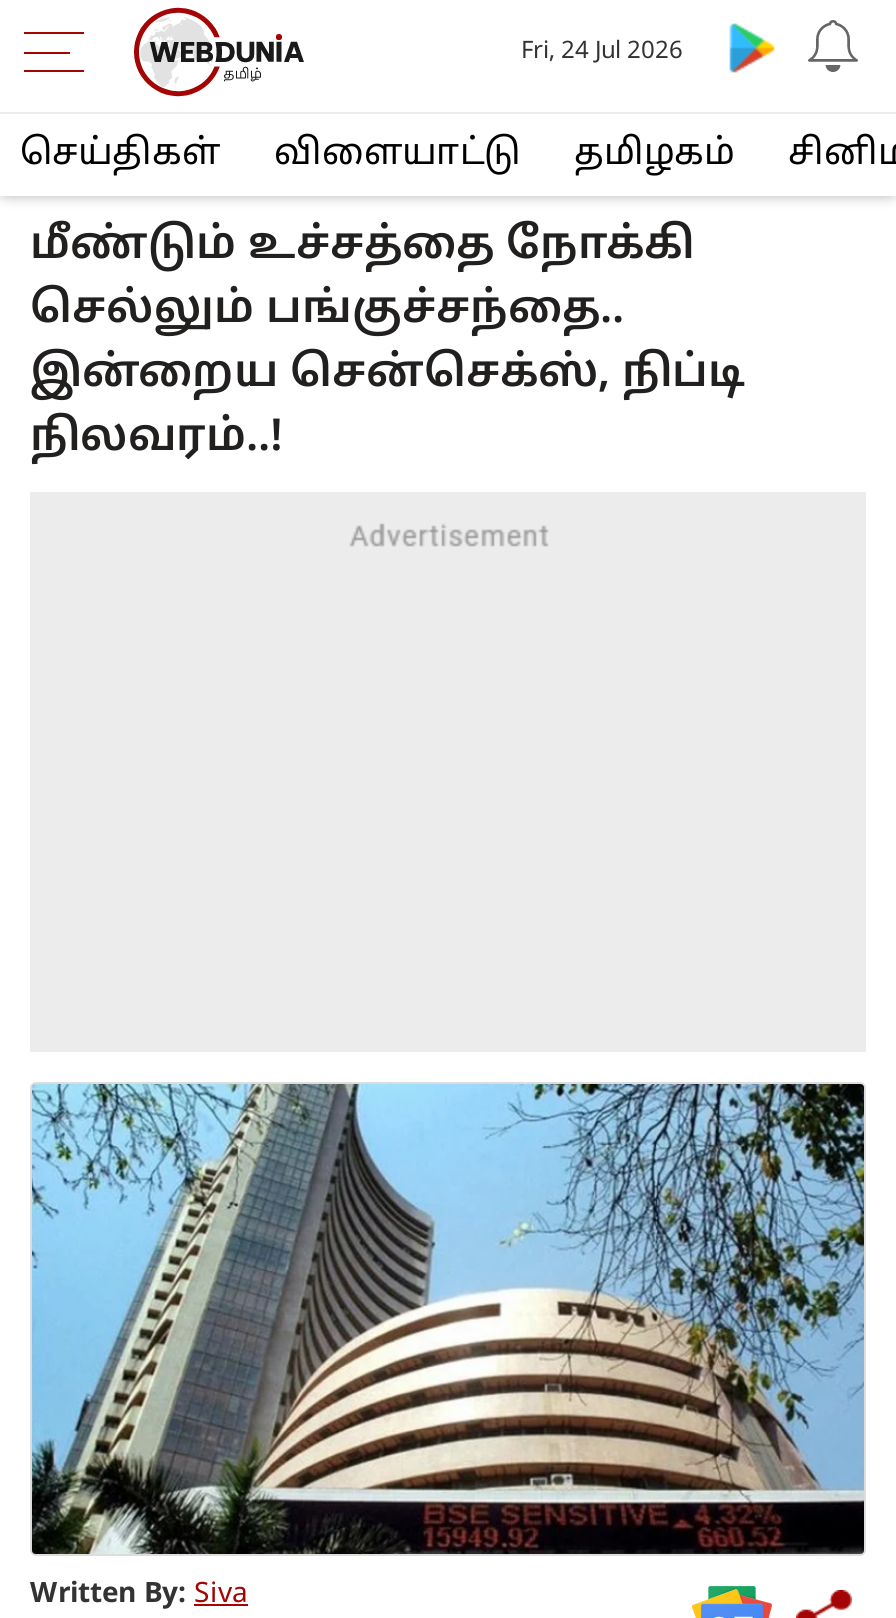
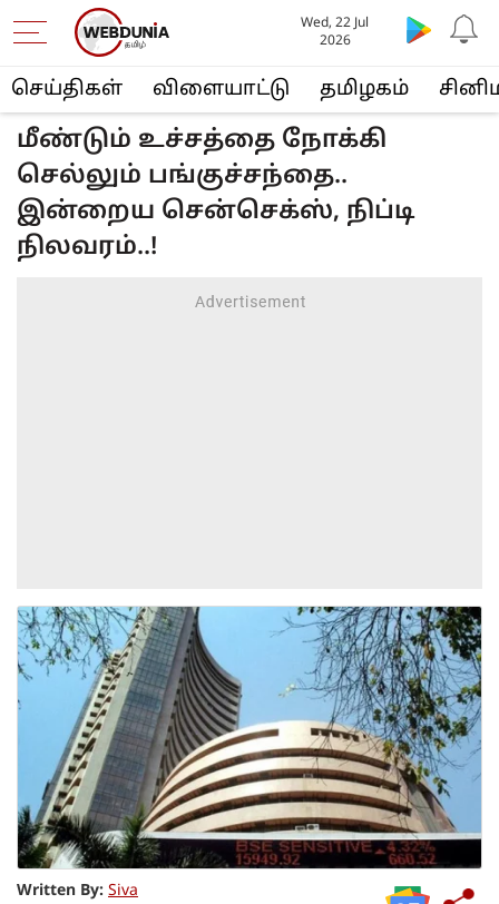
[521,38,683,66] Fri, 24 Jul 2026 -> [301,16,369,49] Wed, 22 Jul | 2026

